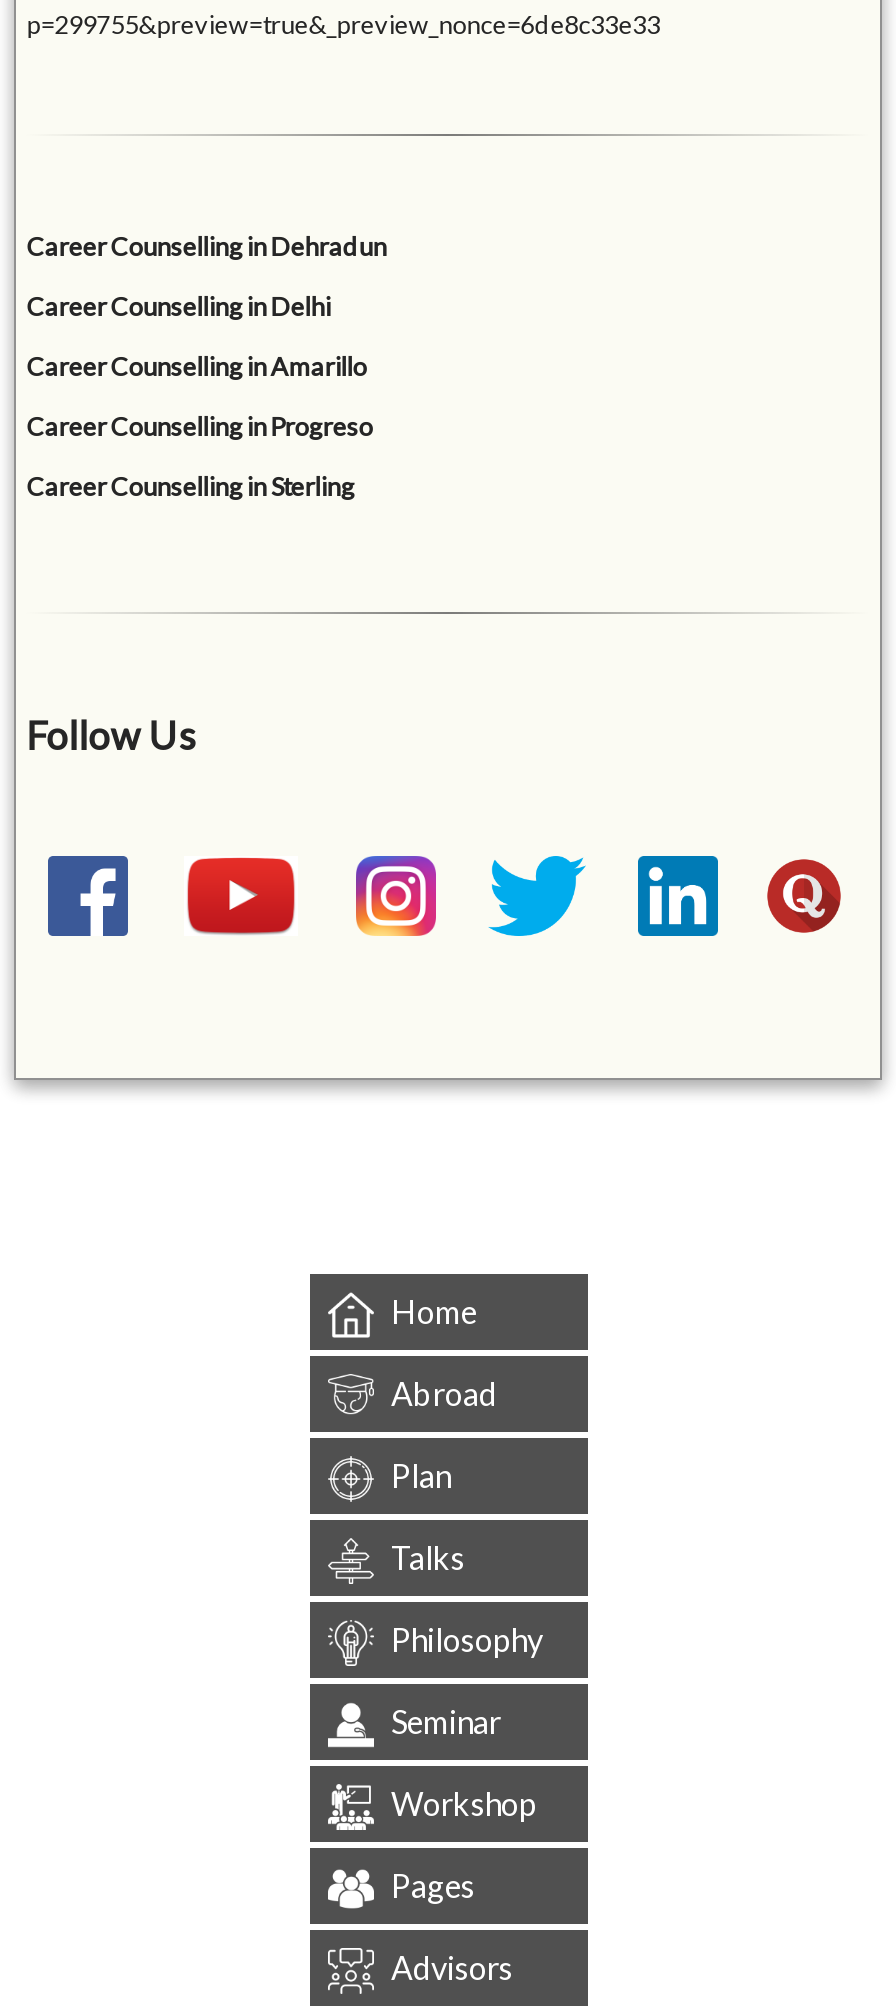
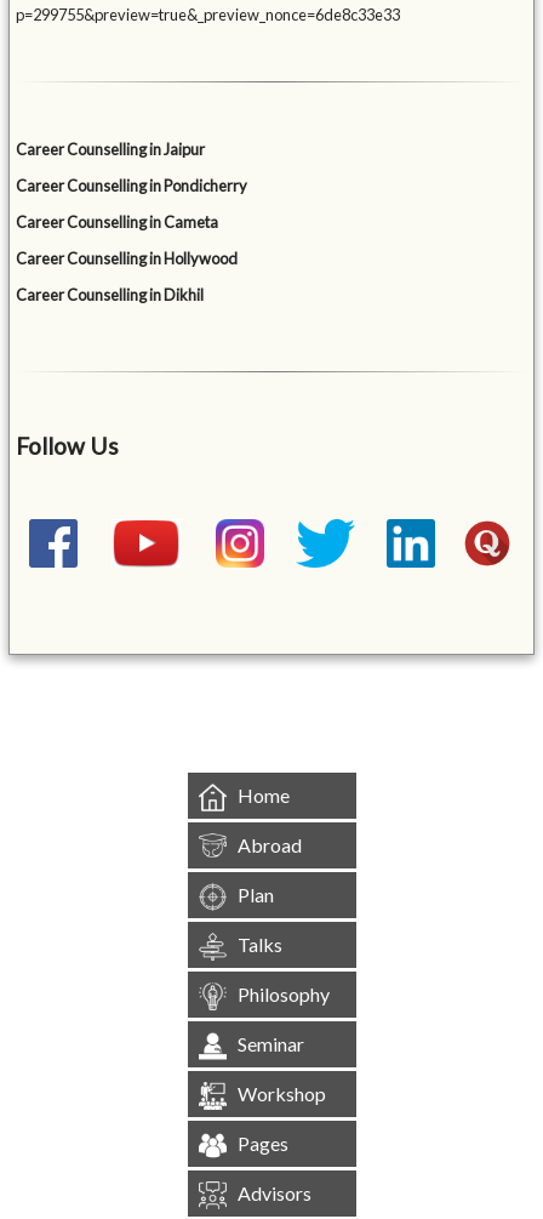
[26,231,386,263] Career Counselling in Dehradun -> [16,140,205,159] Career Counselling in Jaipur
[26,291,330,323] Career Counselling in Delhi -> [16,176,248,196] Career Counselling in Pondicherry
[26,351,366,383] Career Counselling in Amarillo -> [16,213,218,232] Career Counselling in Cameta
[26,411,372,443] Career Counselling in Progreso -> [16,249,238,268] Career Counselling in Hollywood
[26,471,354,503] Career Counselling in Sterling -> [16,285,204,305] Career Counselling in Dikhil

